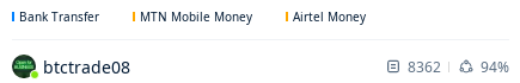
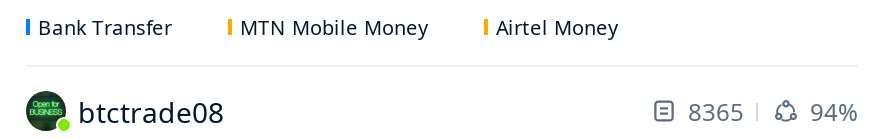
[408,56,509,76] 8362 94% -> [688,94,858,128] 8365 94%

